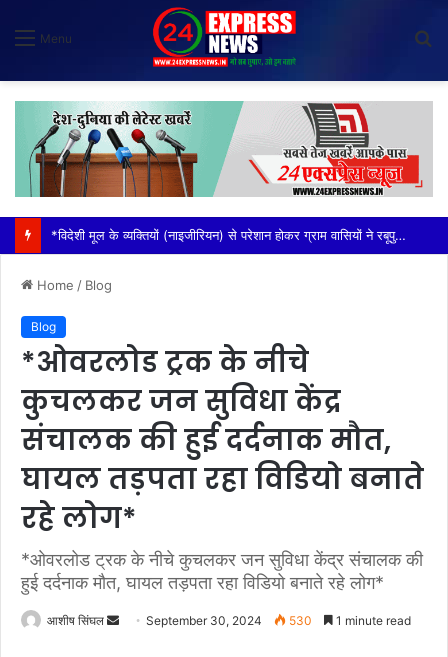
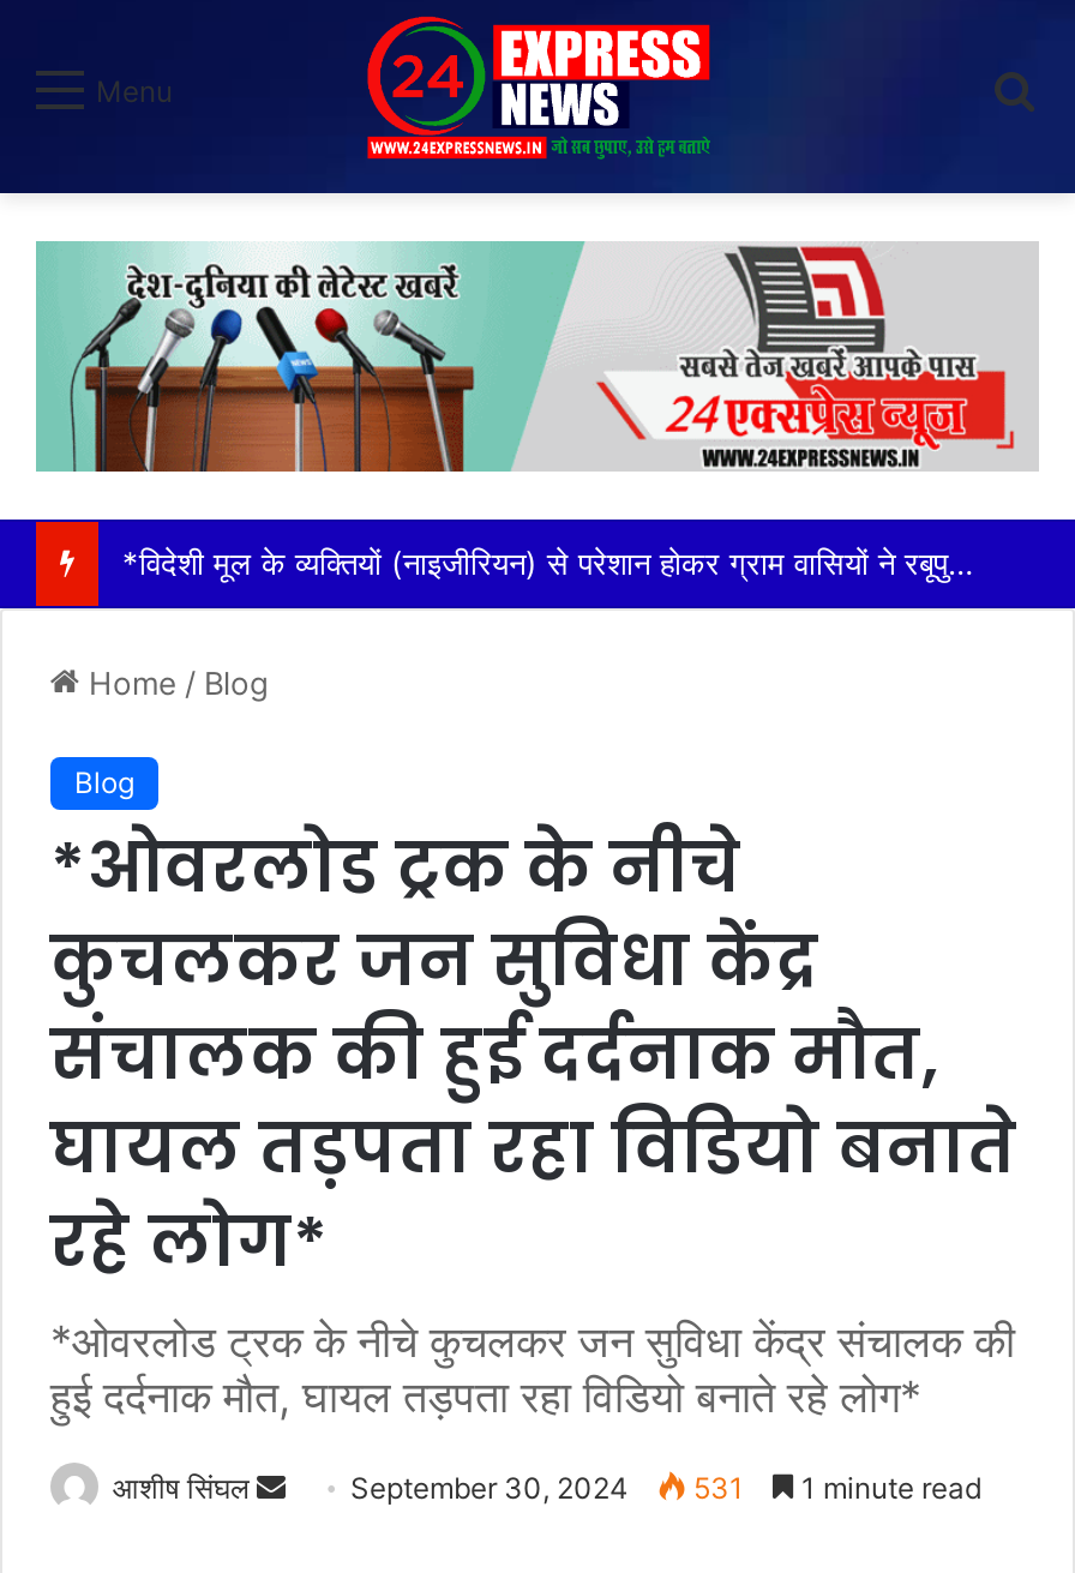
[286,613,312,628] 530 -> [686,1471,744,1507] 531

